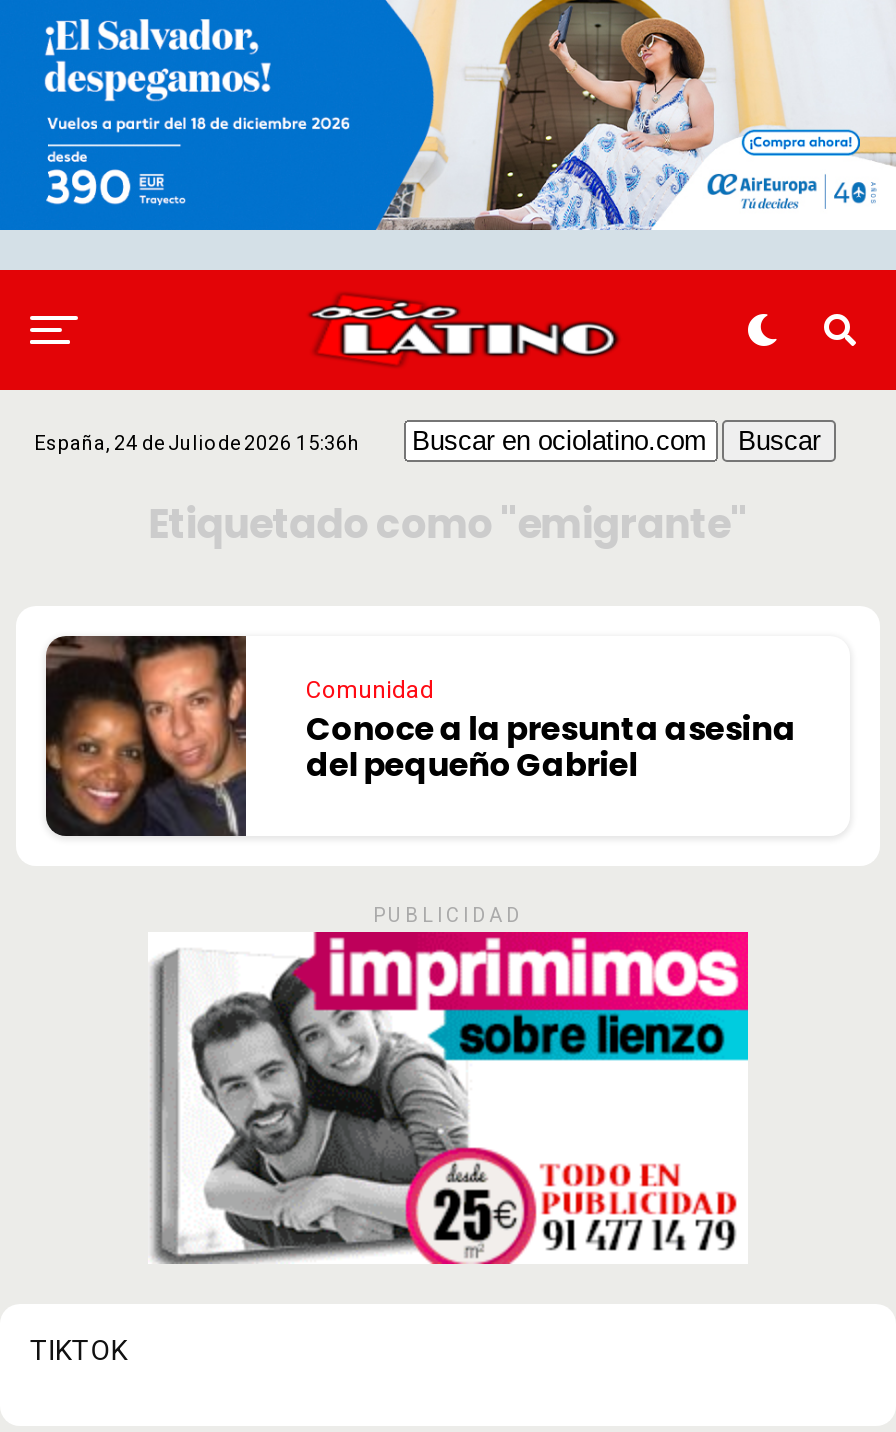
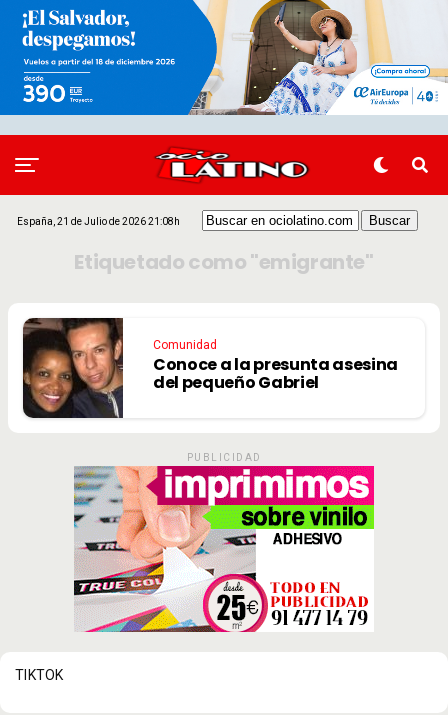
[34,433,364,455] España, 24 de Julio de 2026 15:36h -> [17,216,182,227] España, 21 de Julio de 2026 21:08h
[148,932,750,1266] [image] -> [73,466,375,633] [image]

